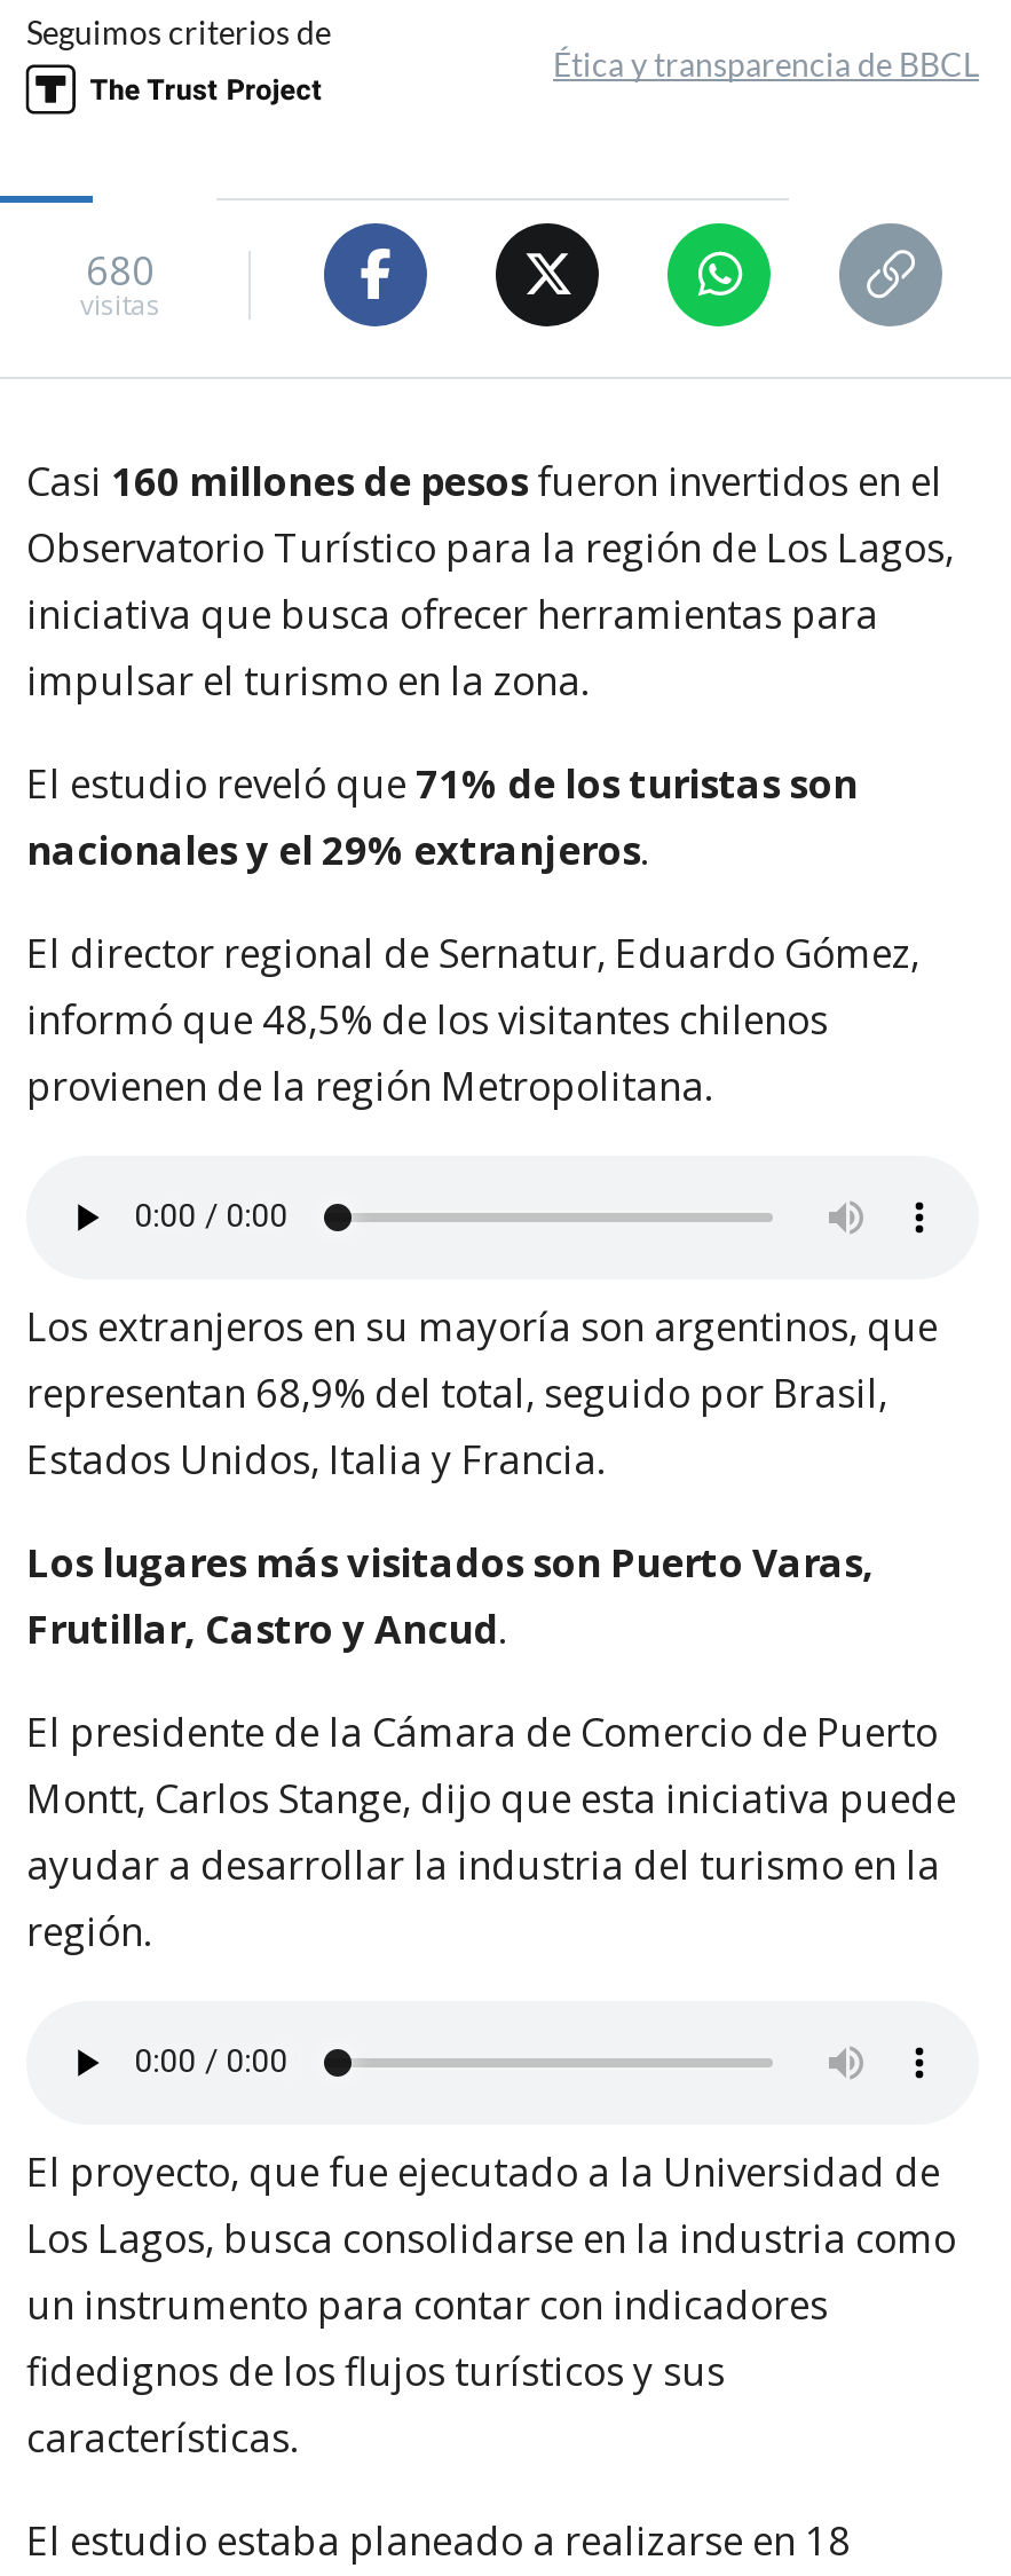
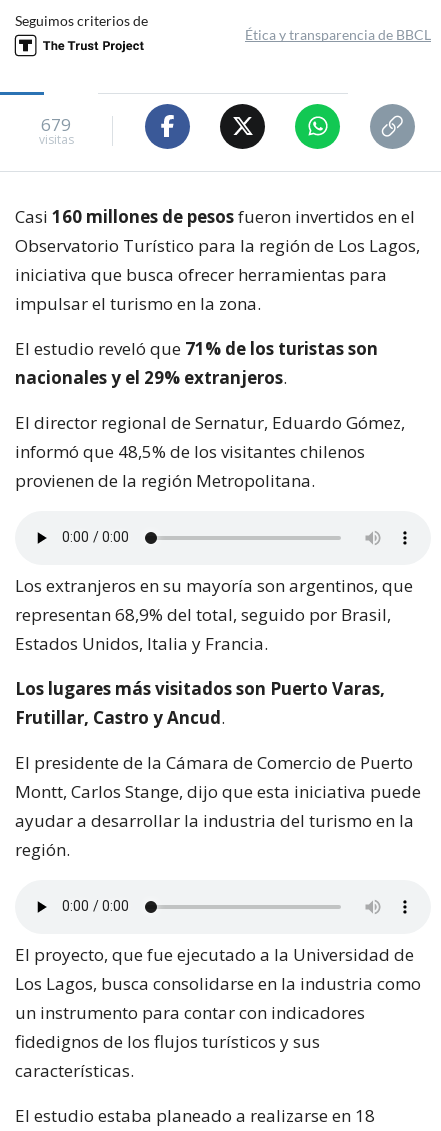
[86,245,155,297] 680 -> [41,113,71,136] 679

